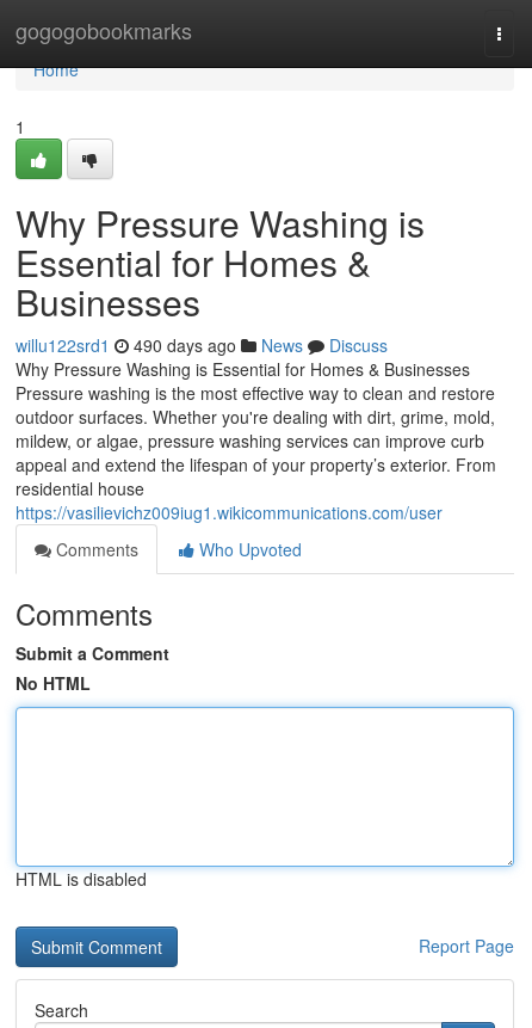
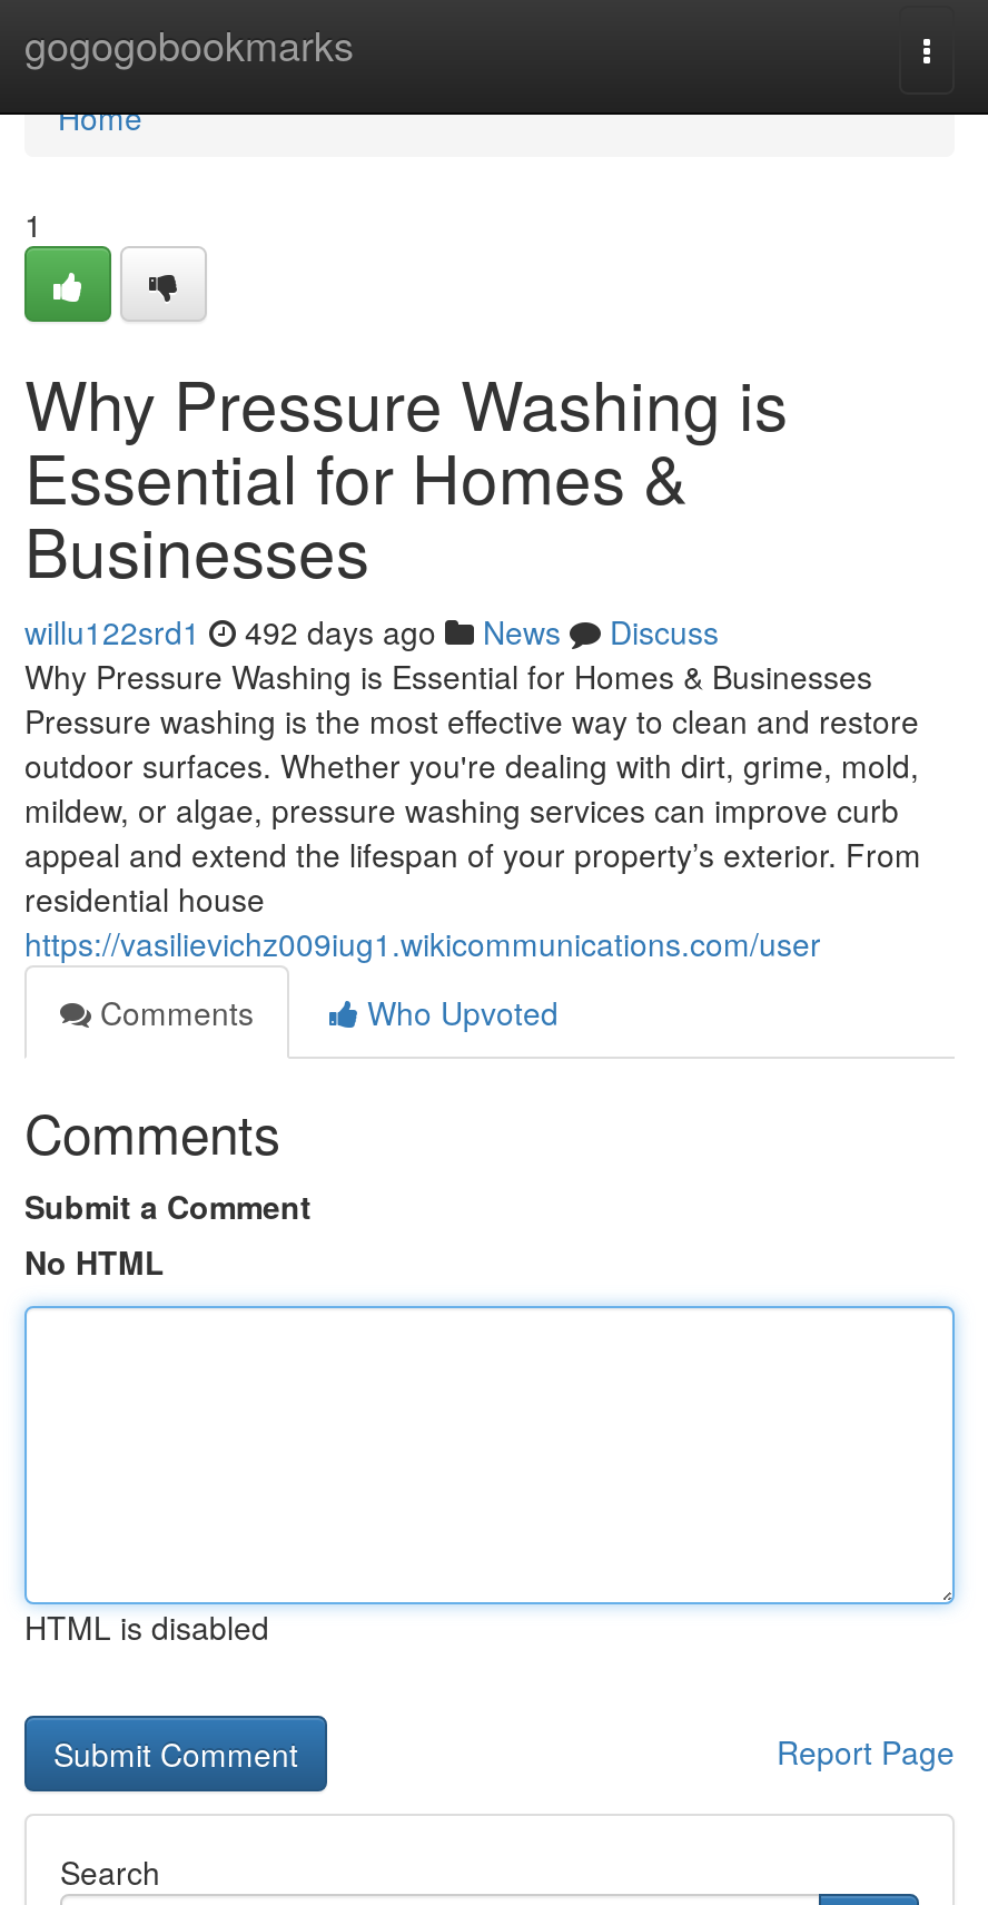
[16,333,388,357] willu122srd1 490 days ago News Discuss -> [24,609,719,654] willu122srd1 492 days ago News Discuss

